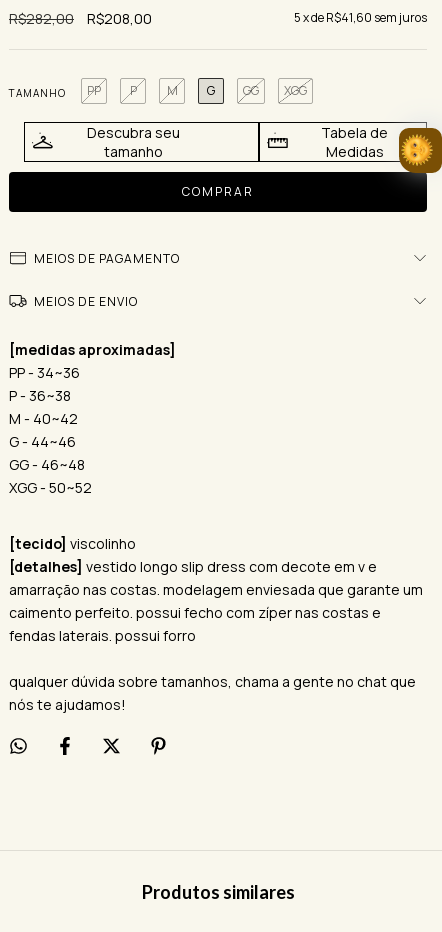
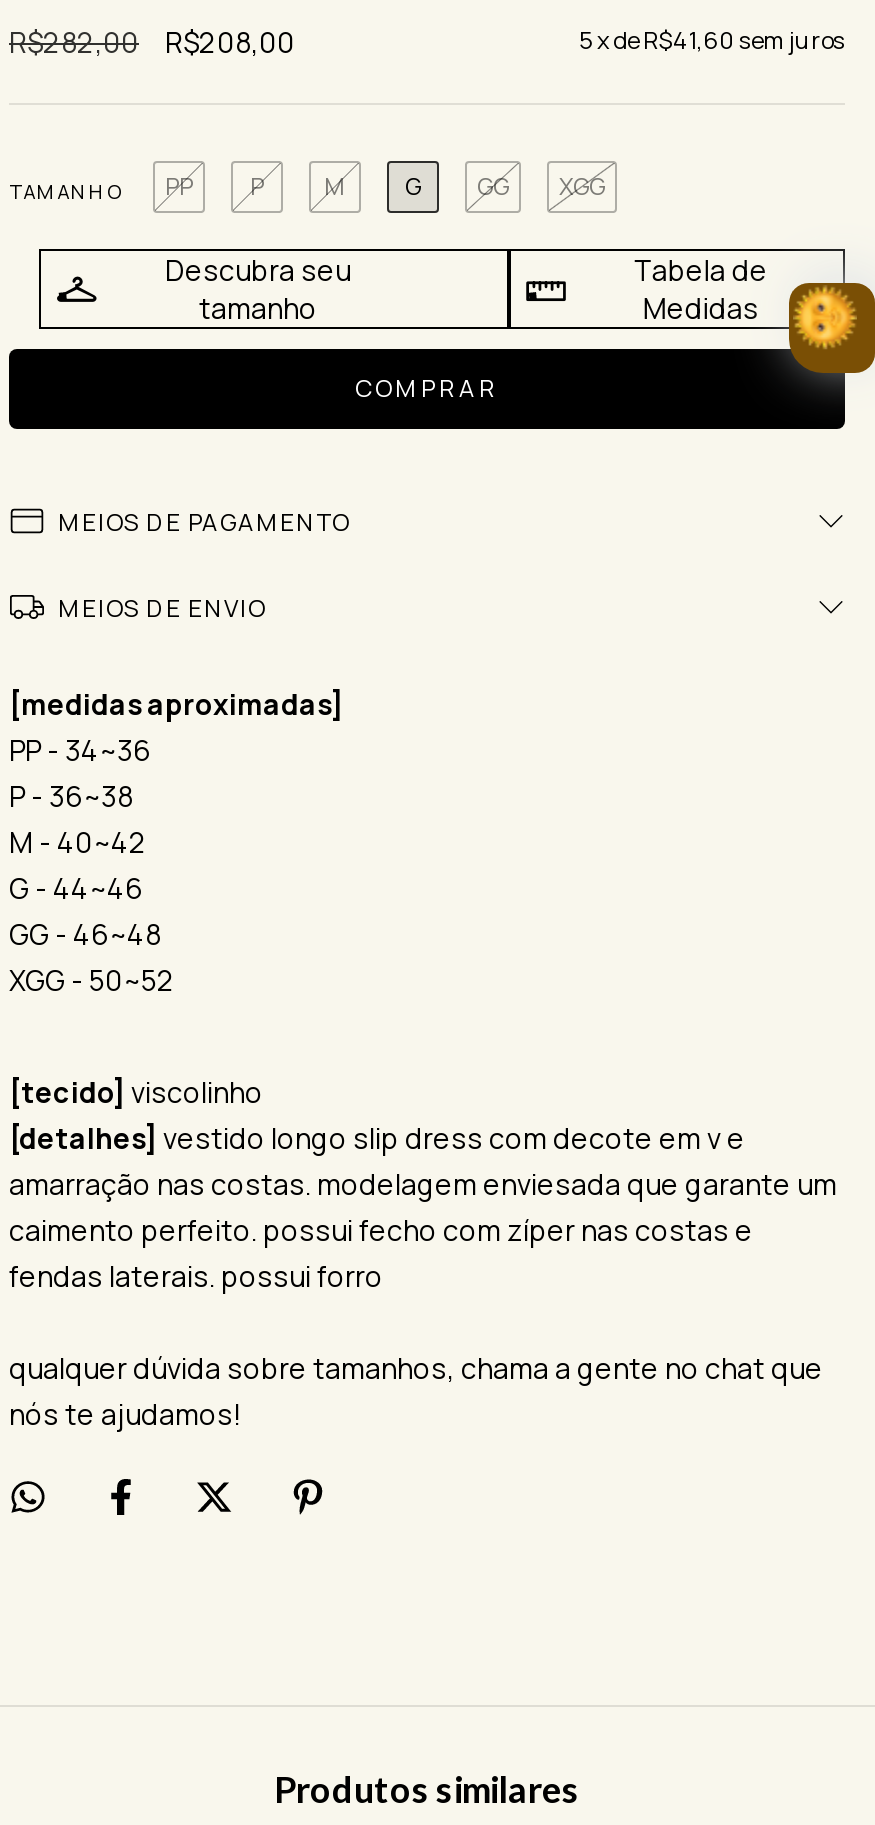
[398,127,439,187] [image] -> [787,261,869,381] [image]

